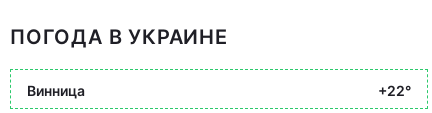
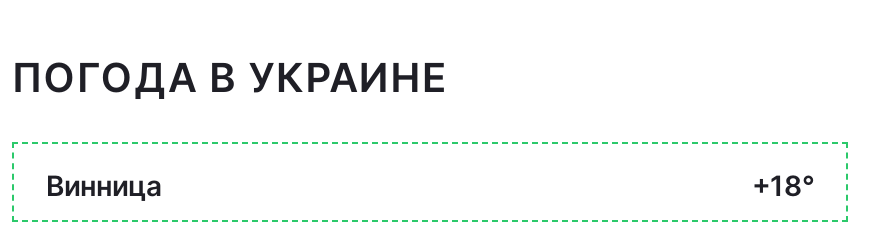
[378,81,411,98] +22° -> [752,167,814,201] +18°

